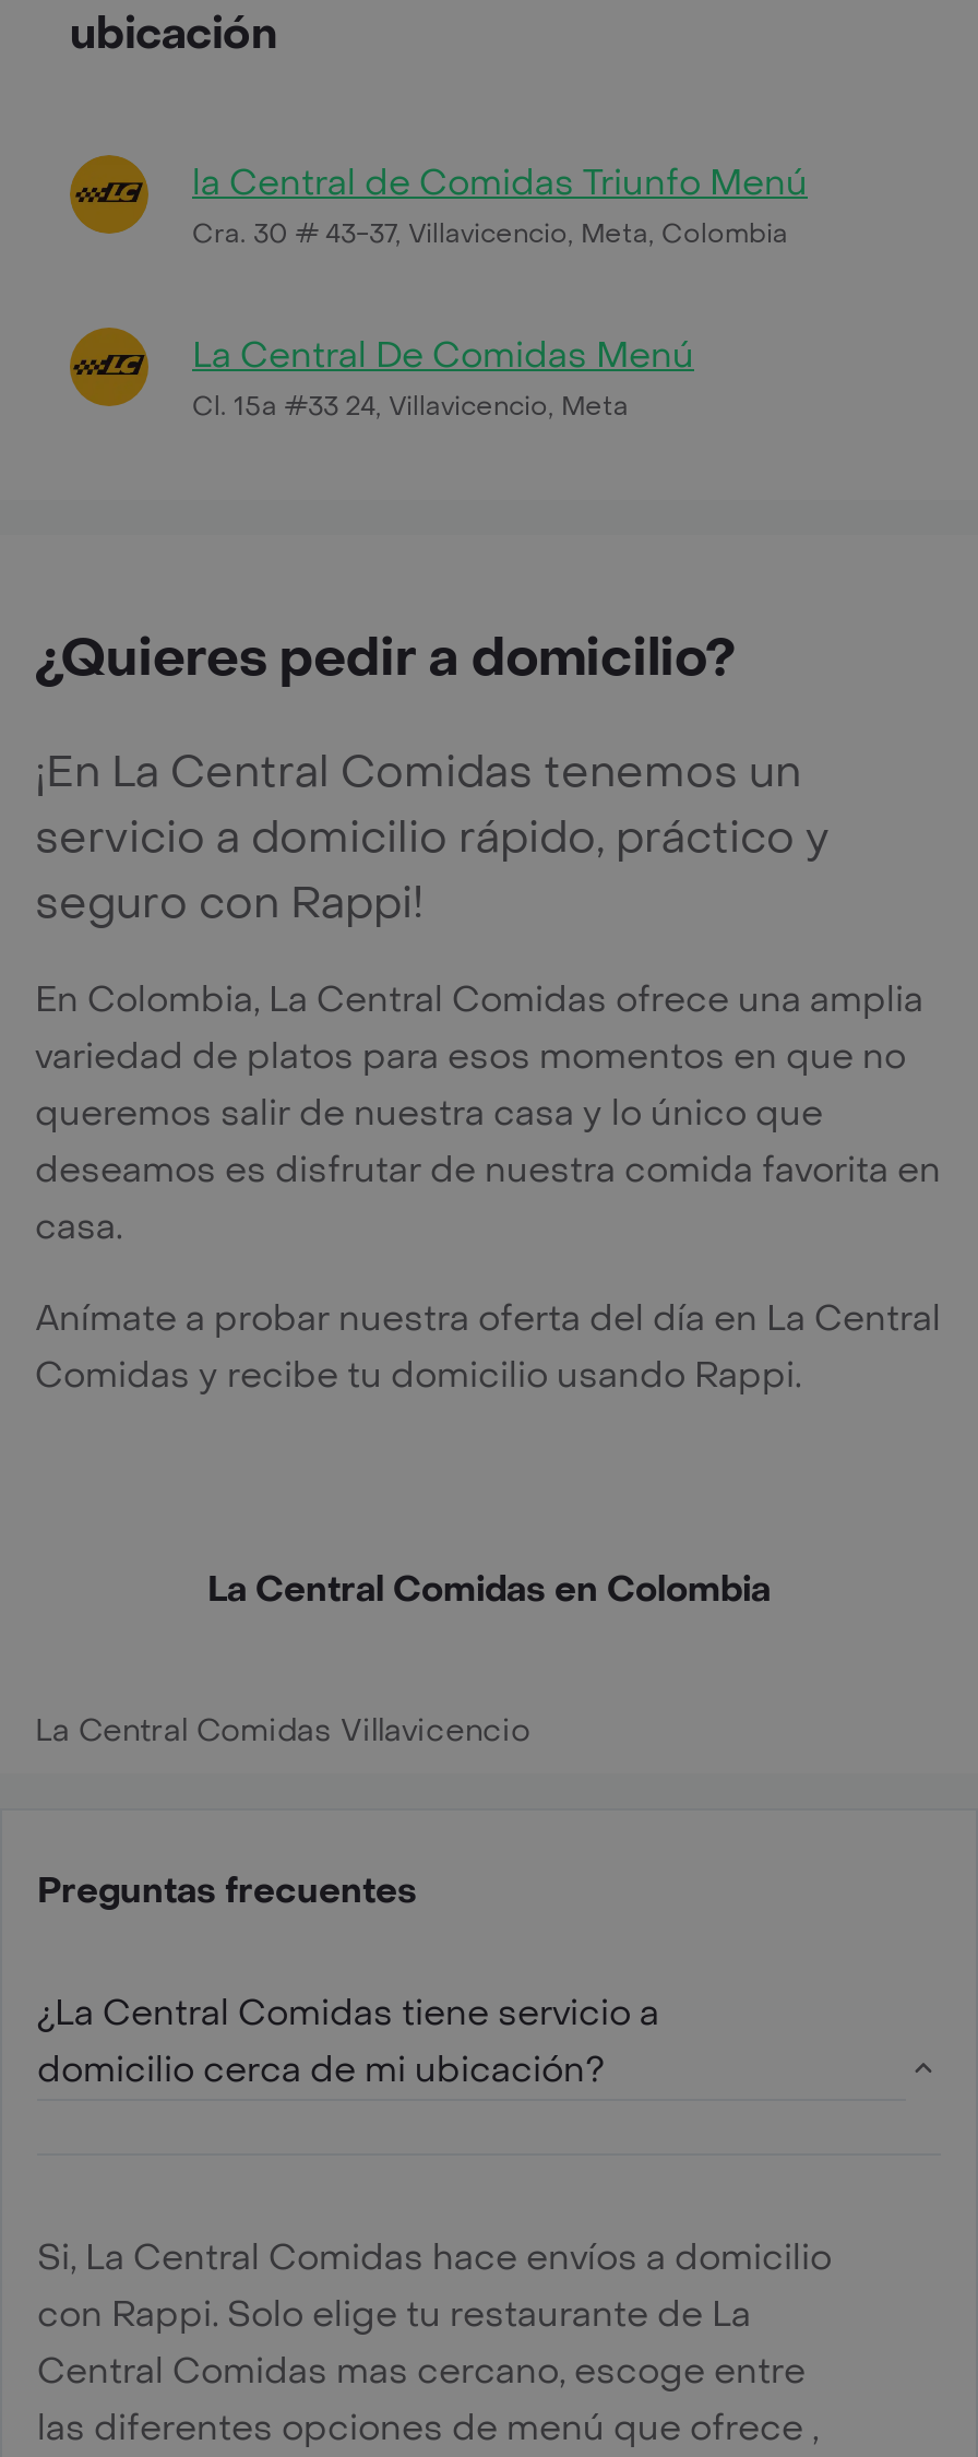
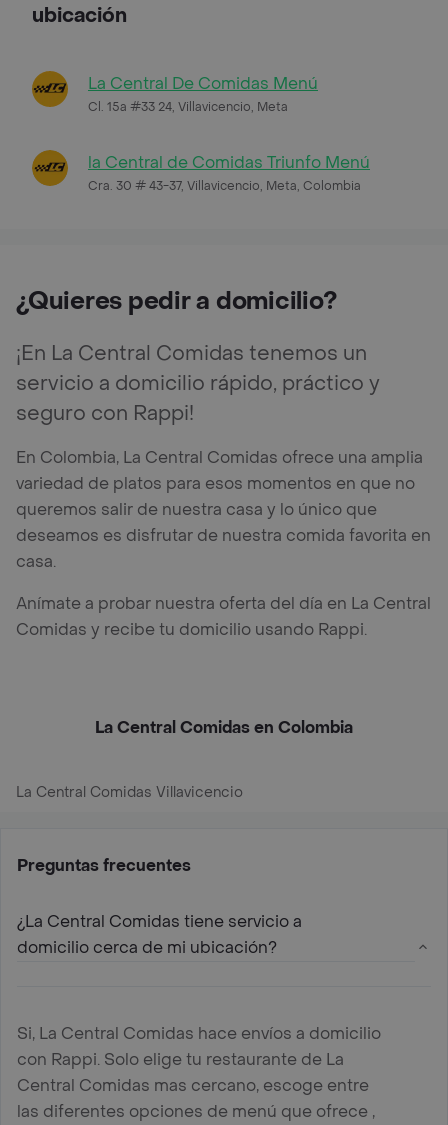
moved [192,159,808,251] -> [88,152,370,194]: la Central de Comidas Triunfo Menú | Cra. 30 # 43-37, Villavicencio, Meta, Colombia
moved [192,332,694,423] -> [88,73,318,115]: La Central De Comidas Menú | Cl. 15a #33 24, Villavicencio, Meta

